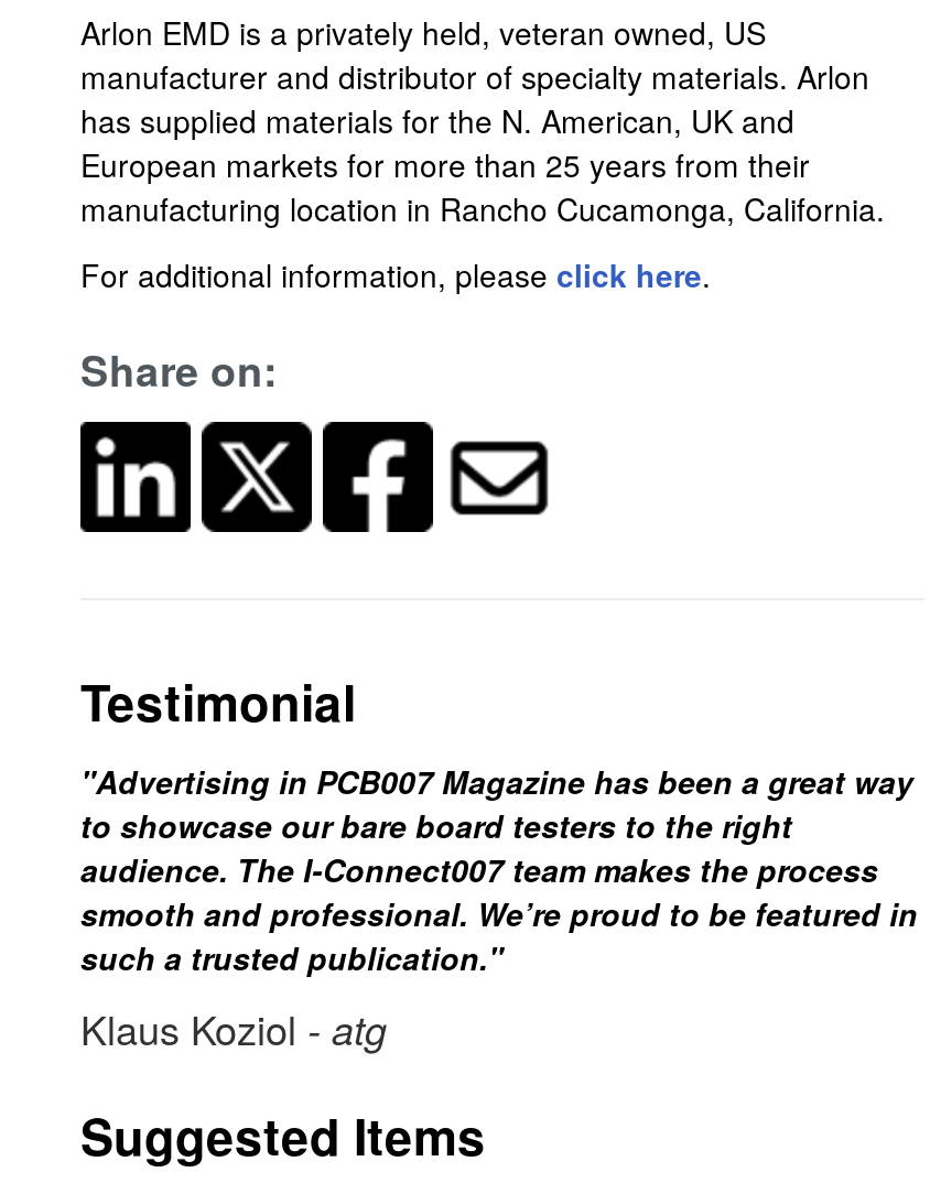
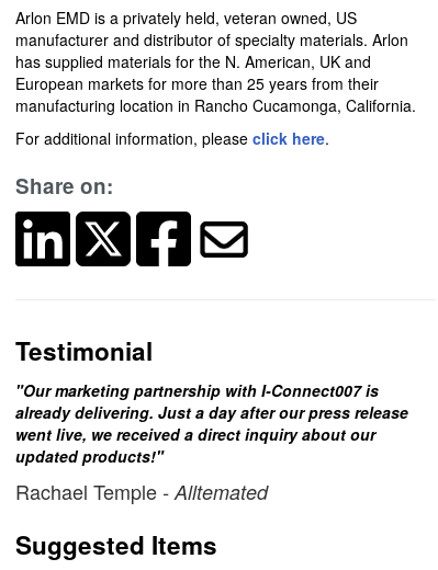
[80,759,918,1056] "Advertising in PCB007 Magazine has been a great way | to showcase our bare board testers to the right | audience. The I-Connect007 team makes the process | smooth and professional. We’re proud to be featured in | such a trusted publication." | Klaus Koziol - atg -> [15,379,408,505] "Our marketing partnership with I-Connect007 is | already delivering. Just a day after our press release | went live, we received a direct inquiry about our | updated products!" | Rachael Temple - Alltemated

